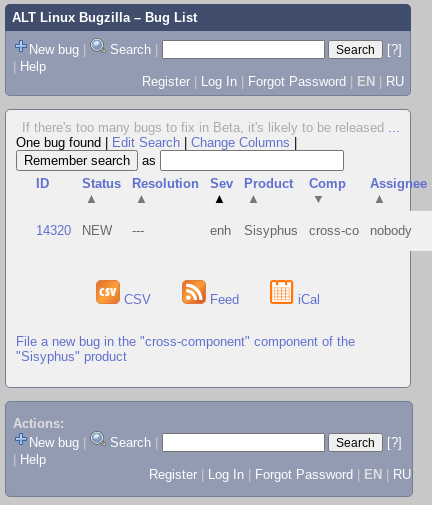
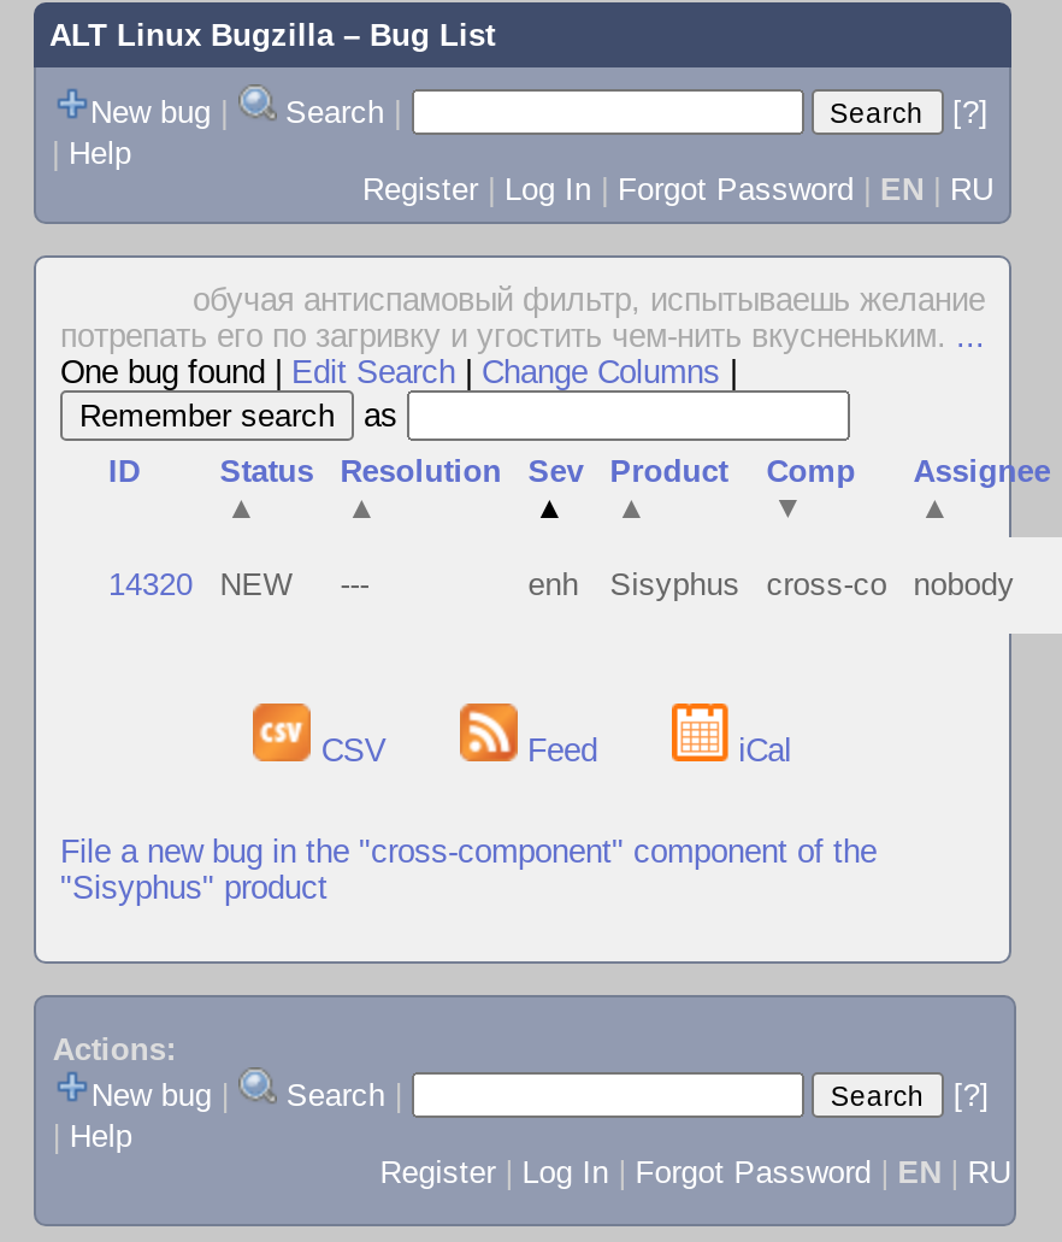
[22,120,400,135] If there's too many bugs to fix in Beta, it's likely to be released... -> [60,282,985,354] обучая антиспамовый фильтр, испытываешь желание | потрепать его по загривку и угостить чем-нить вкусненьким....

